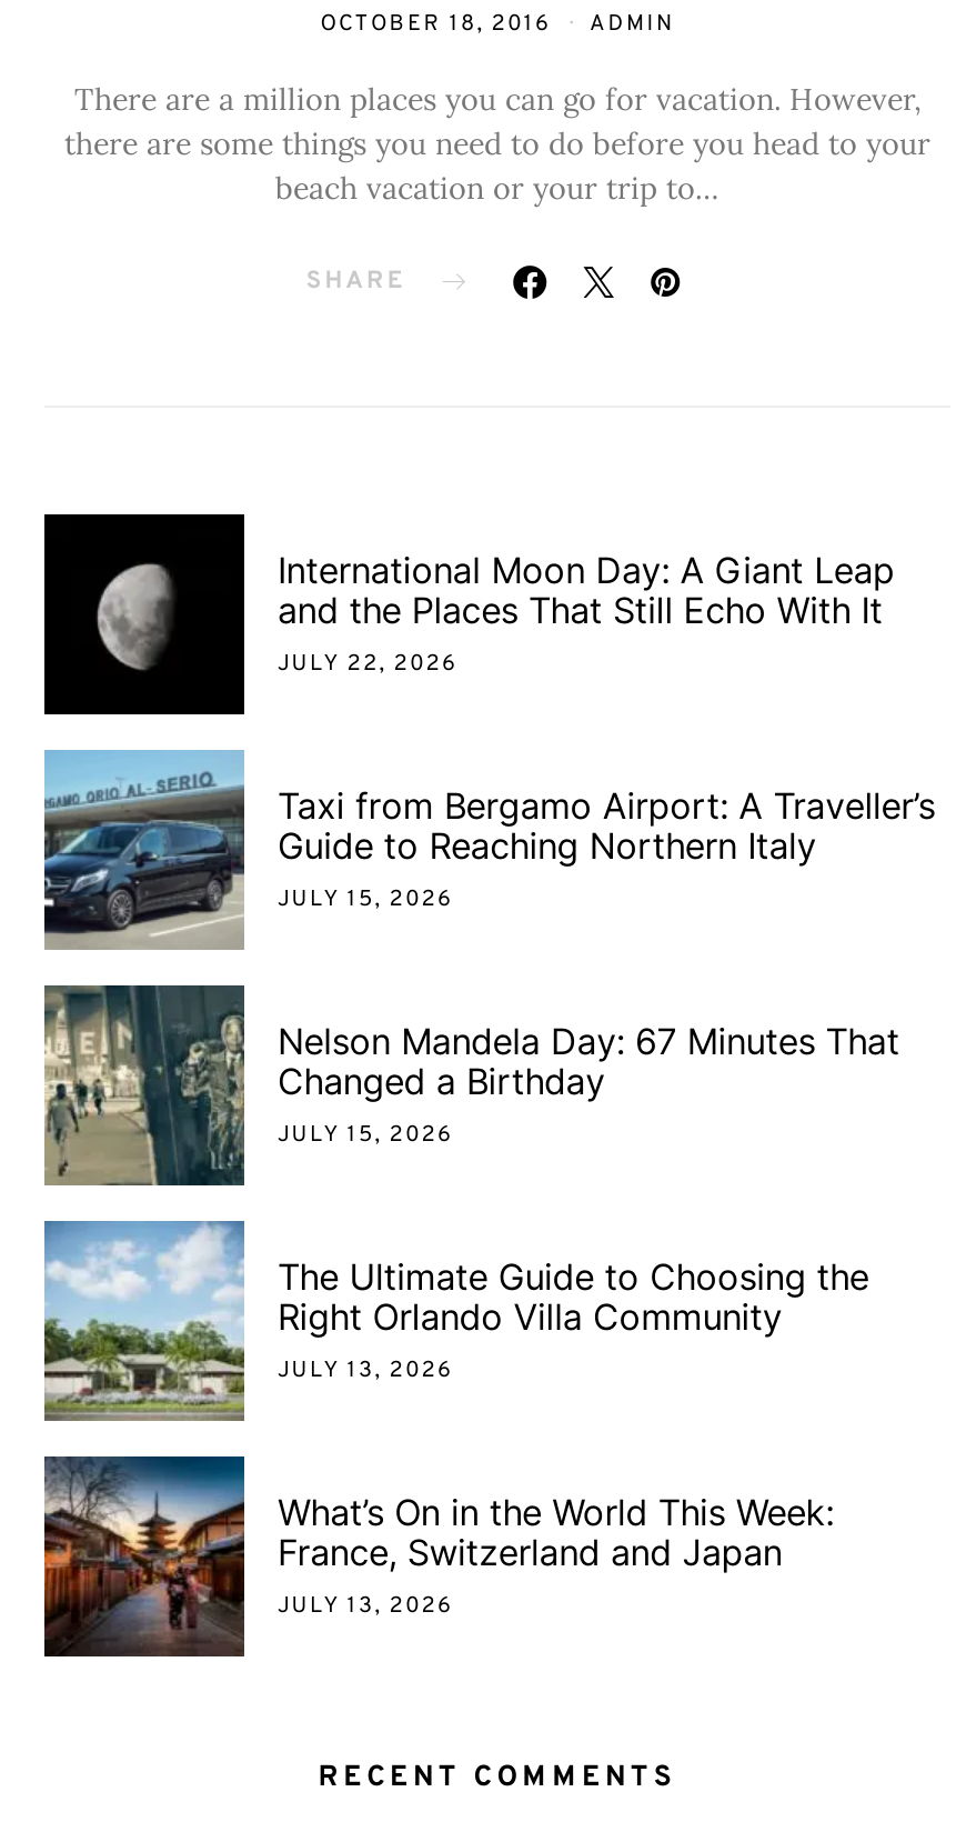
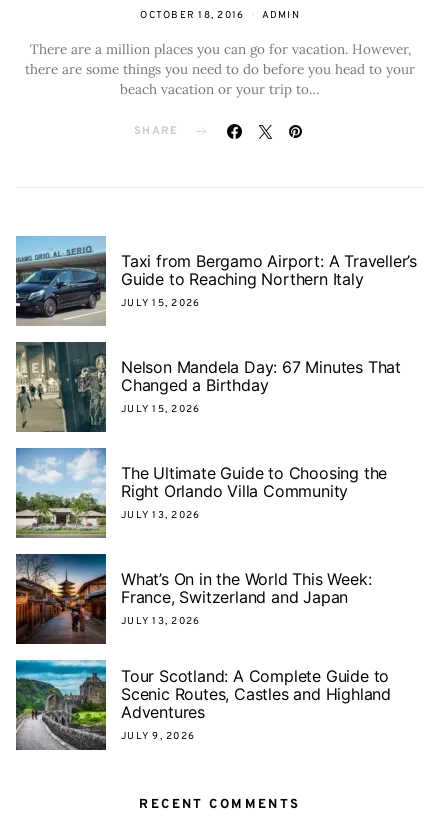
[42,512,894,714] [image] | International Moon Day: A Giant Leap | and the Places That Still Echo With It | JULY 22, 2026 -> none
moved [40,759,935,1620] -> [14,240,417,627]: [image] | Taxi from Bergamo Airport: A Traveller’s | Guide to Reaching Northern Italy | ... | France, Switzerland and Japan | JULY 13, 2026
none -> [15,659,391,751] [image] | Tour Scotland: A Complete Guide to | Scenic Routes, Castles and Highland | Adventures | JULY 9, 2026

